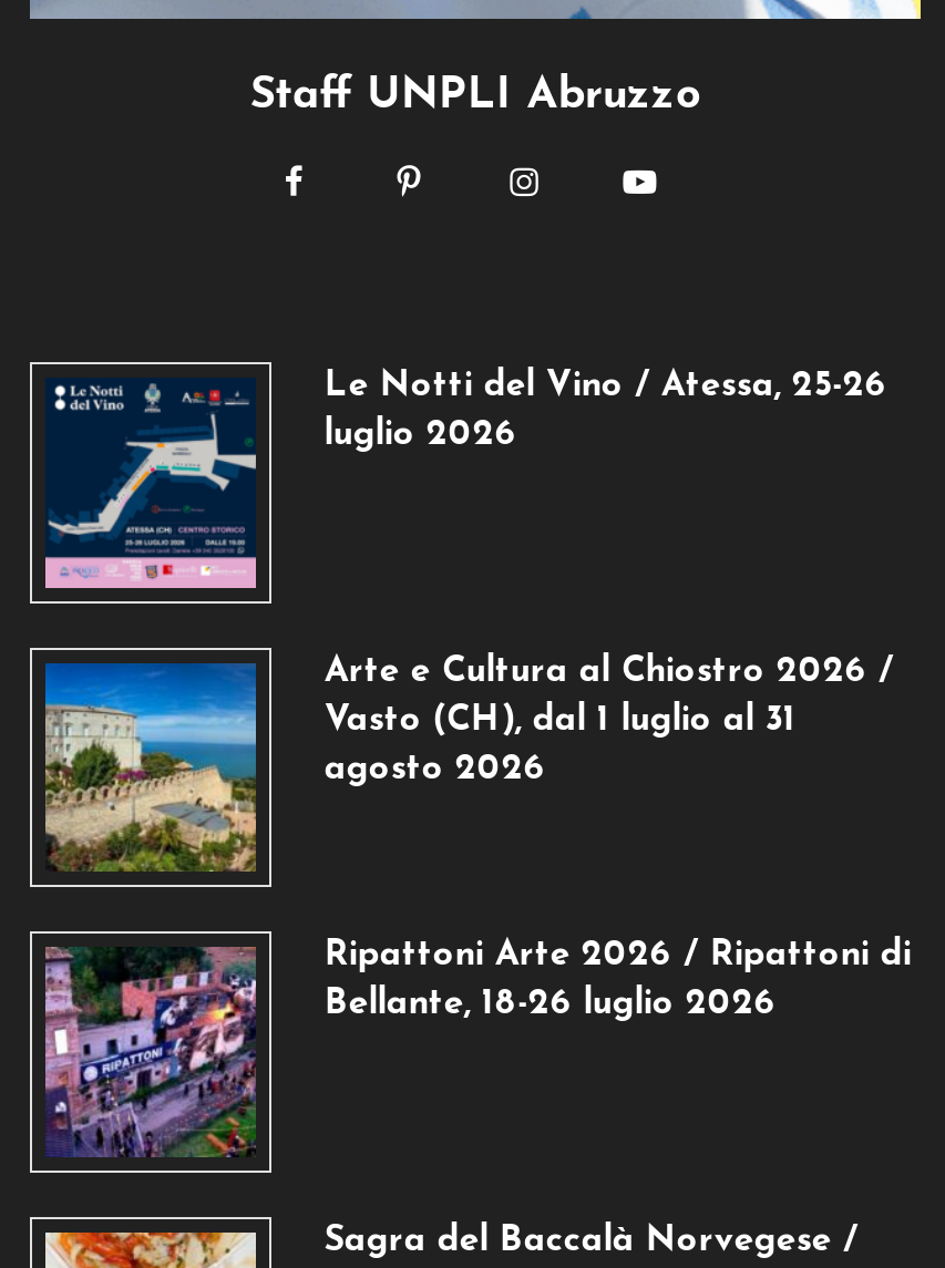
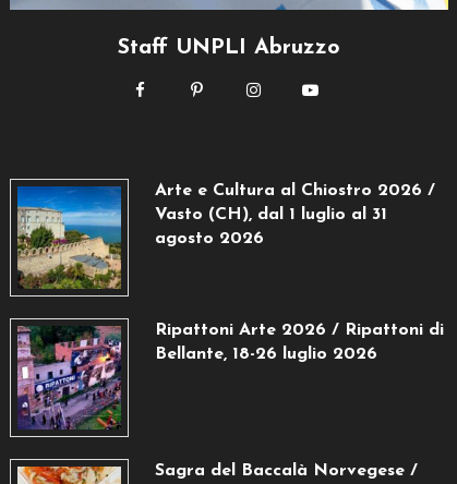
[43,370,887,589] [image] | Le Notti del Vino / Atessa, 25-26 | luglio 2026 -> none

